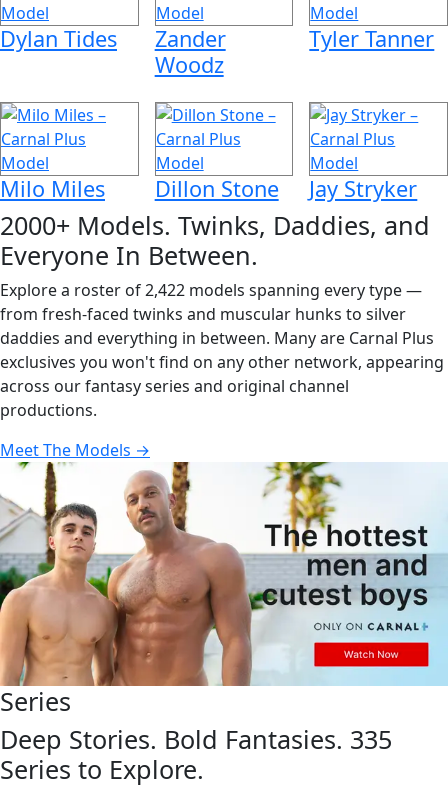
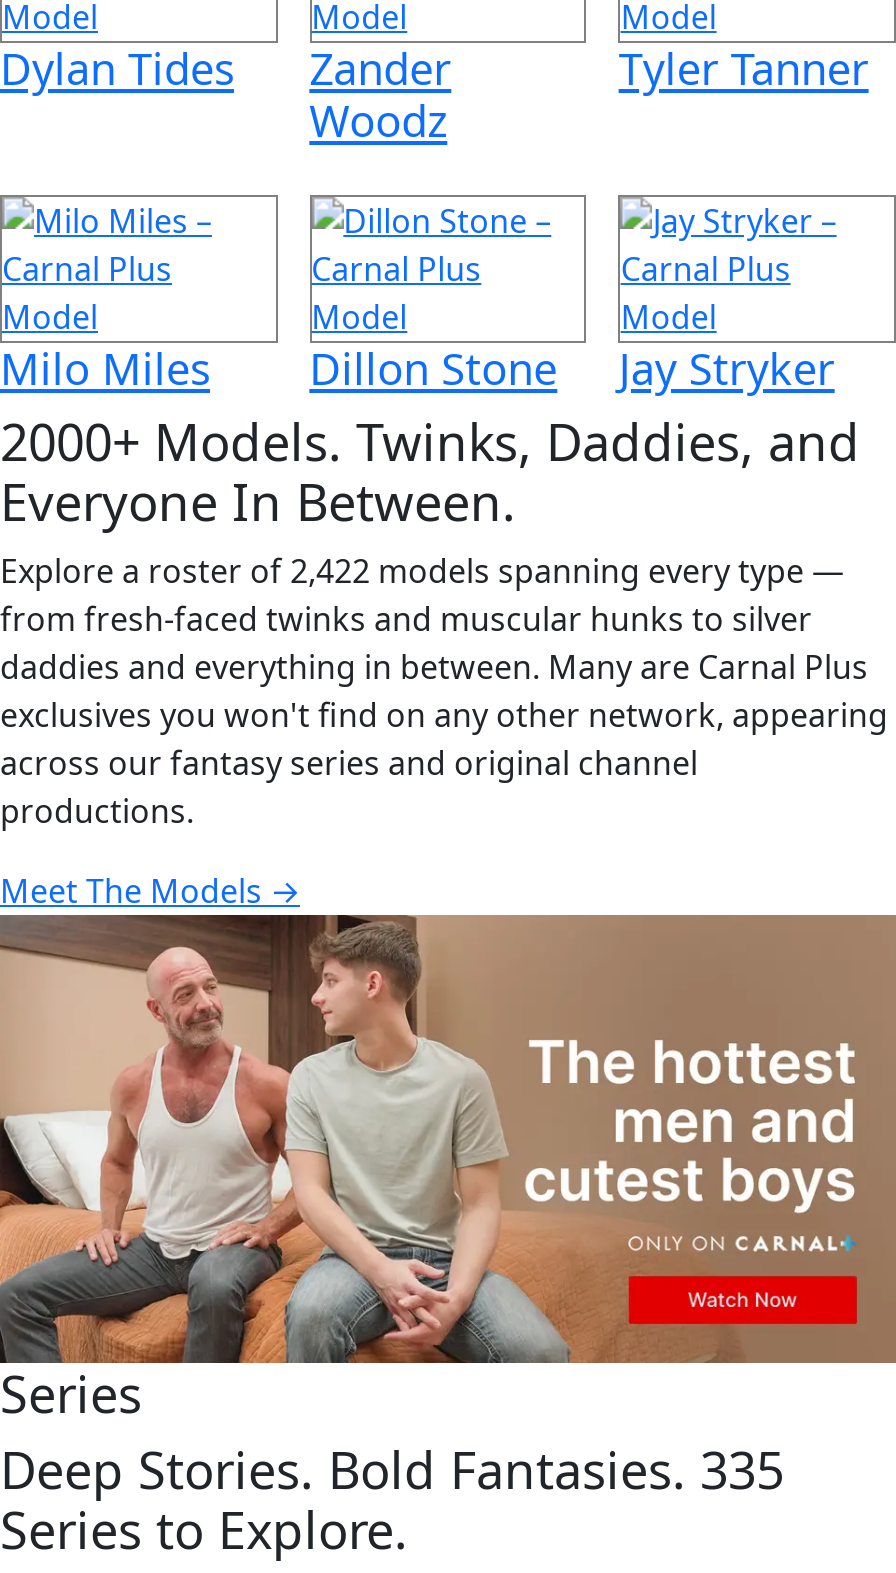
[3,461,445,687] [image] -> [6,913,890,1365] [image]

